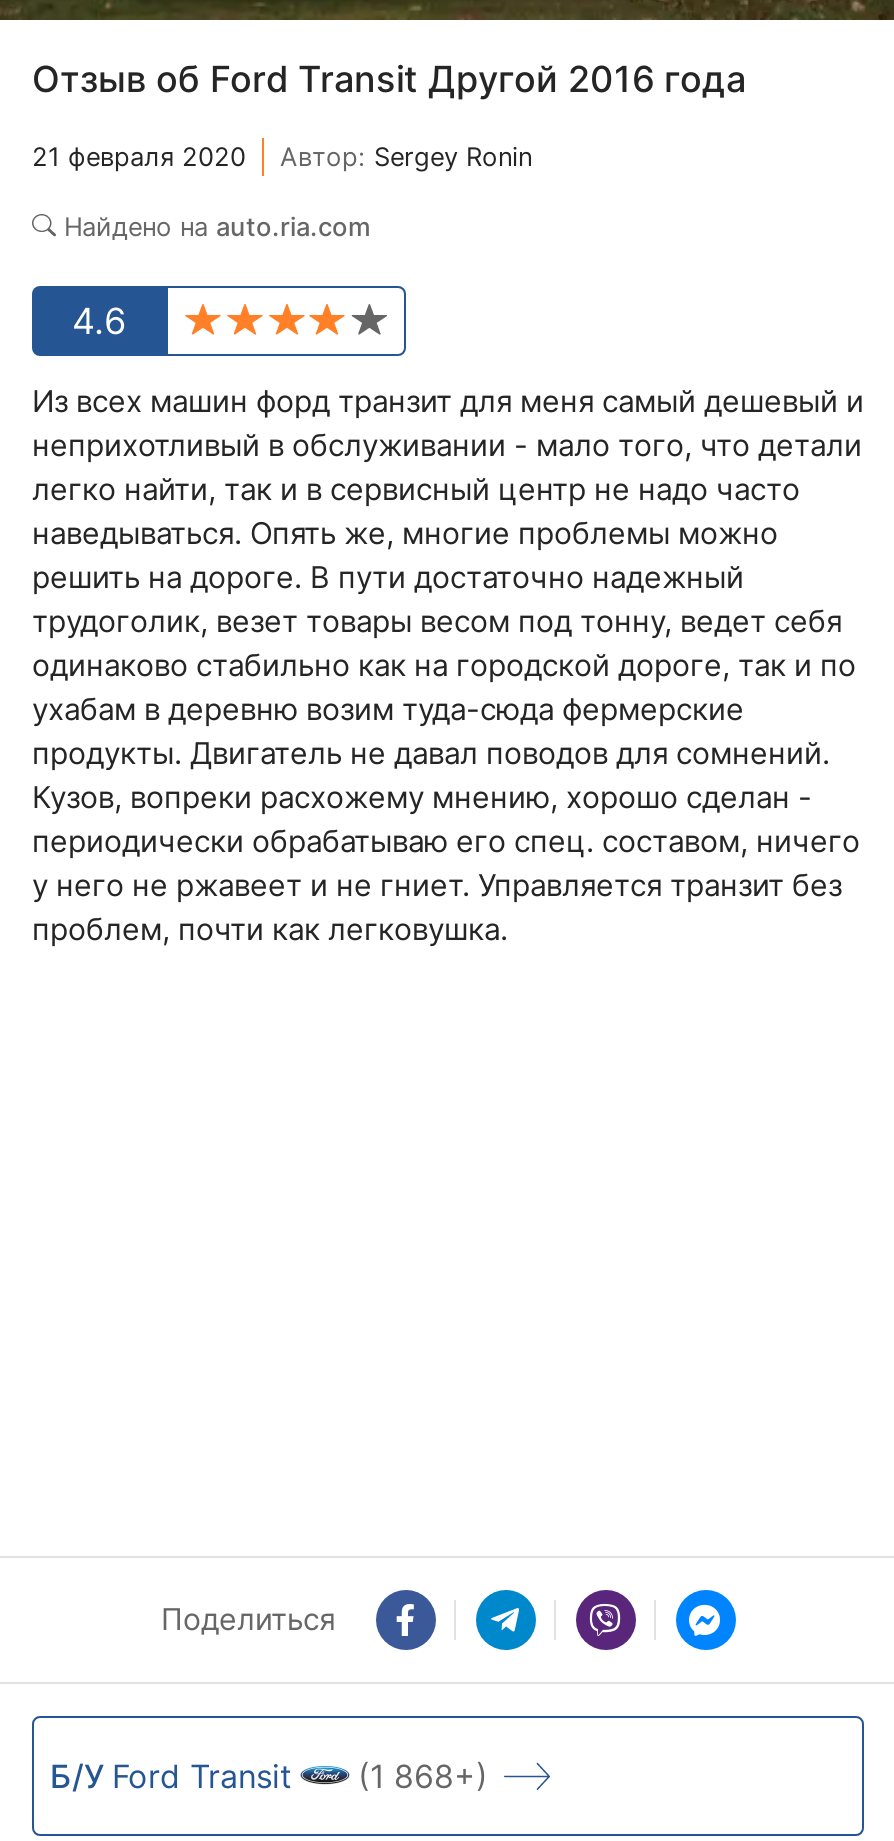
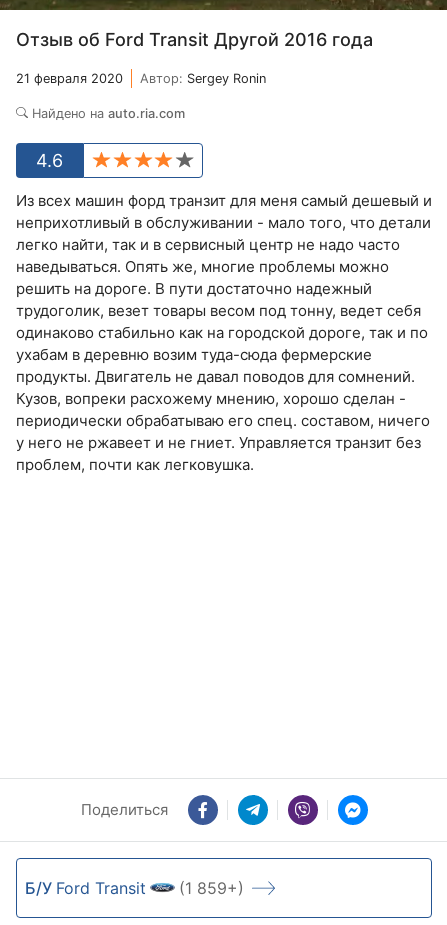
[50,1755,488,1795] Б/У Ford Transit (1 868+) -> [25,878,244,898] Б/У Ford Transit (1 859+)

